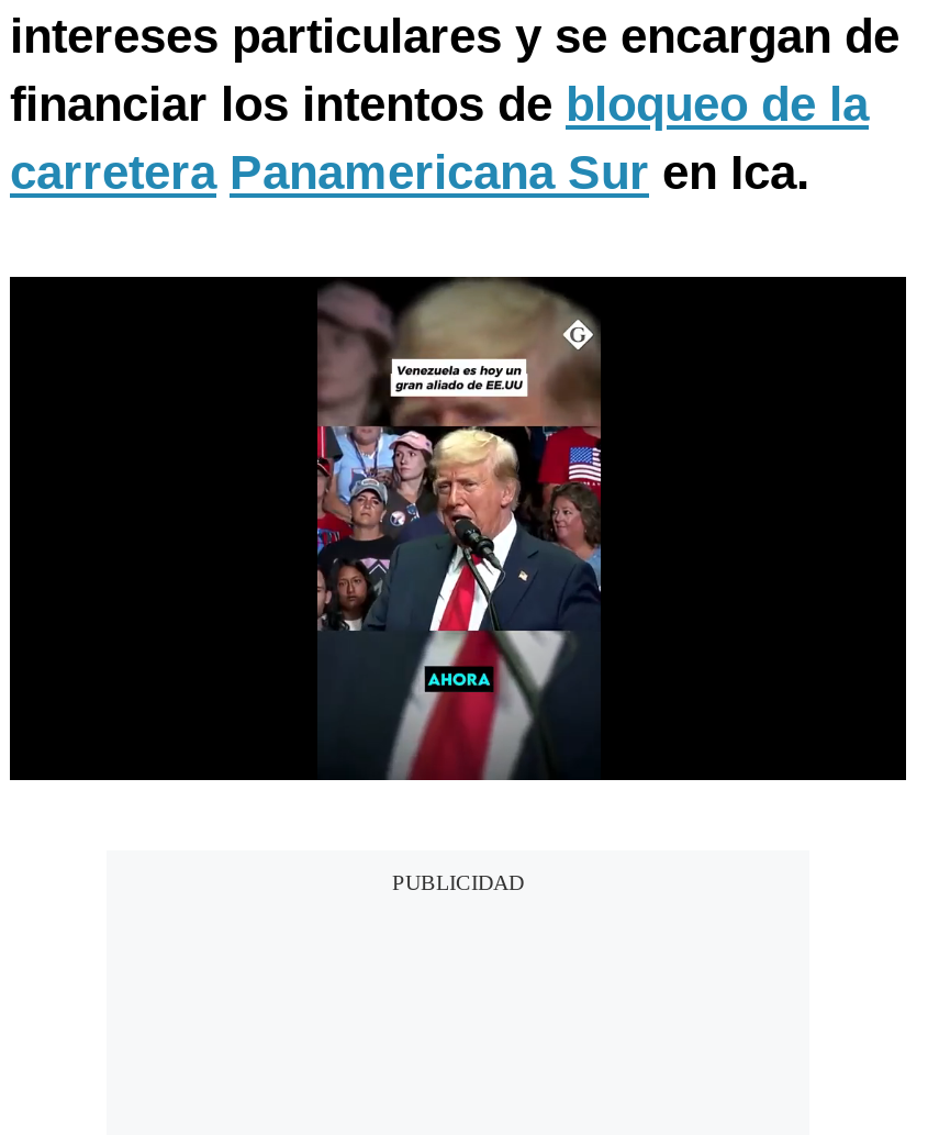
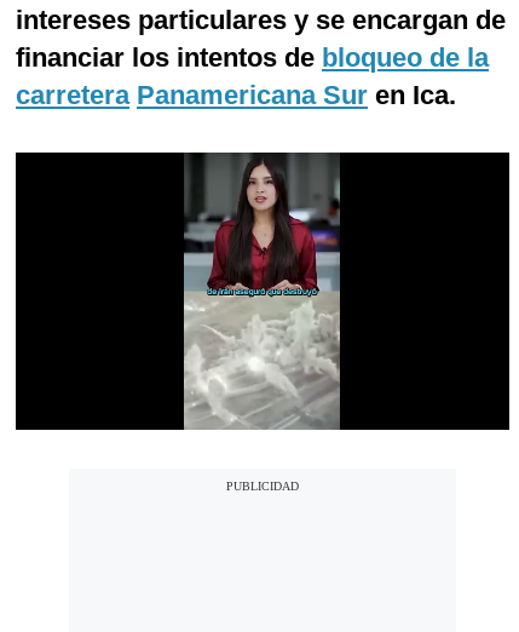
[315,277,603,782] [image] -> [183,153,341,431] [image]

